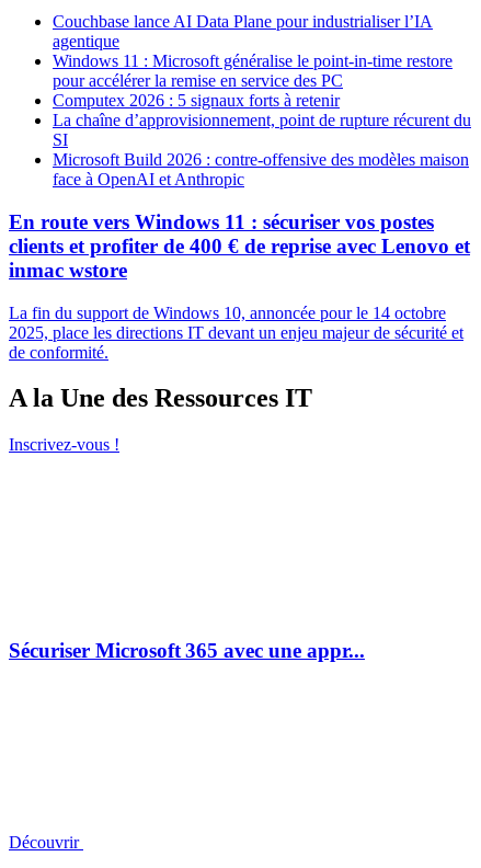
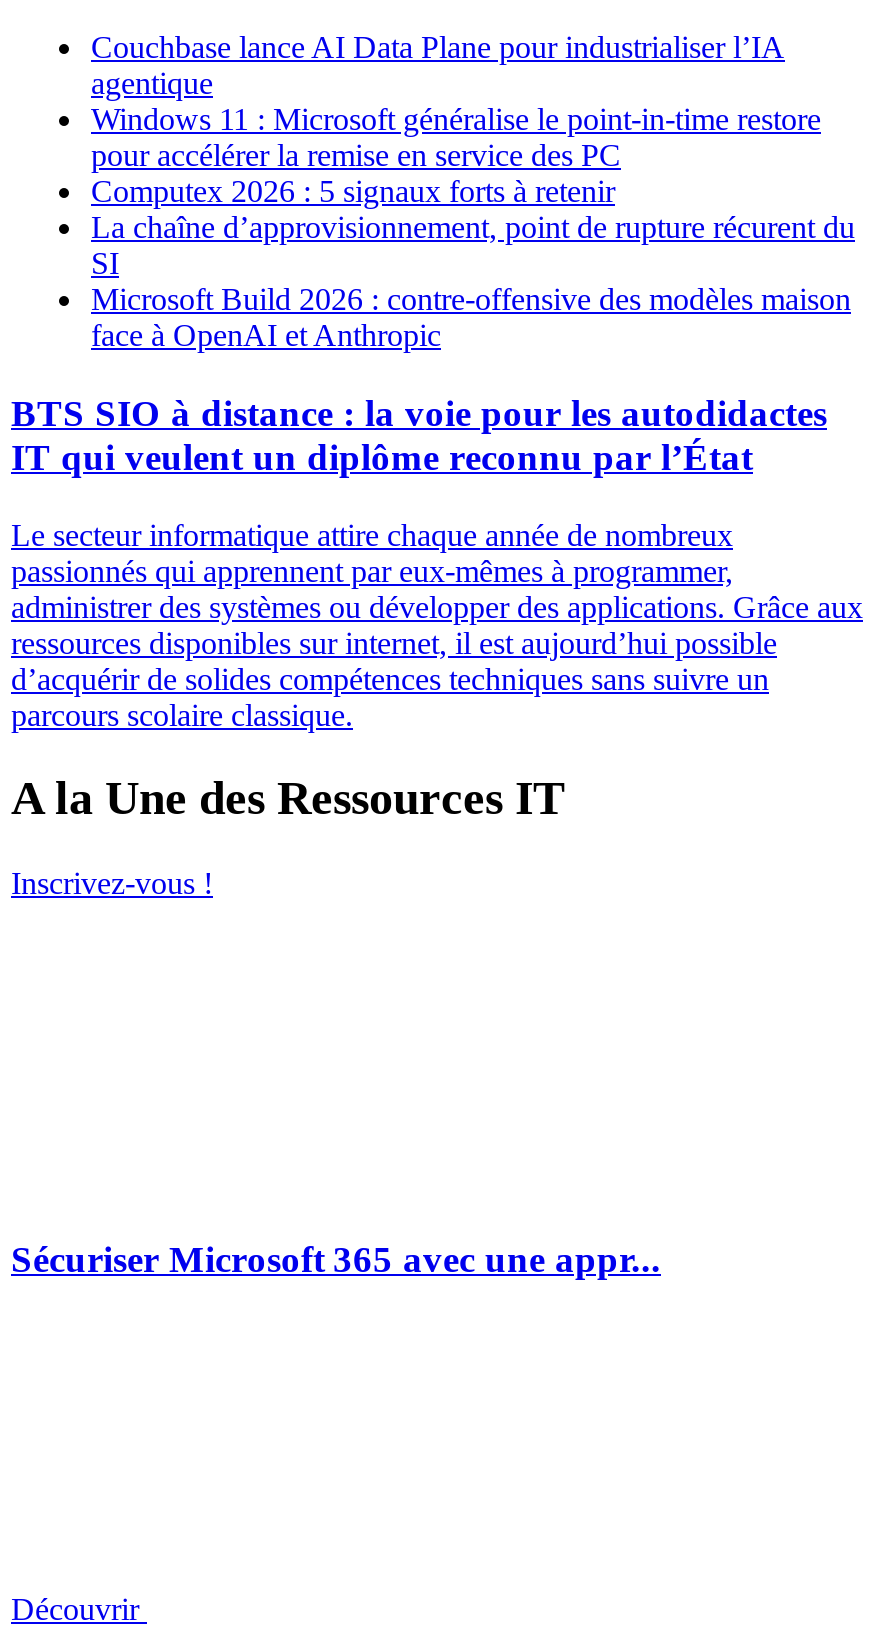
[9,210,470,281] En route vers Windows 11 : sécuriser vos postes | clients et profiter de 400 € de reprise avec Lenovo et | inmac wstore -> [11,392,827,478] BTS SIO à distance : la voie pour les autodidactes | IT qui veulent un diplôme reconnu par l’État
[9,303,463,361] La fin du support de Windows 10, annoncée pour le 14 octobre | 2025, place les directions IT devant un enjeu majeur de sécurité et | de conformité. -> [11,517,863,731] Le secteur informatique attire chaque année de nombreux | passionnés qui apprennent par eux-mêmes à programmer, | administrer des systèmes ou développer des applications. Grâce aux | ressources disponibles sur internet, il est aujourd’hui possible | d’acquérir de solides compétences techniques sans suivre un | parcours scolaire classique.

